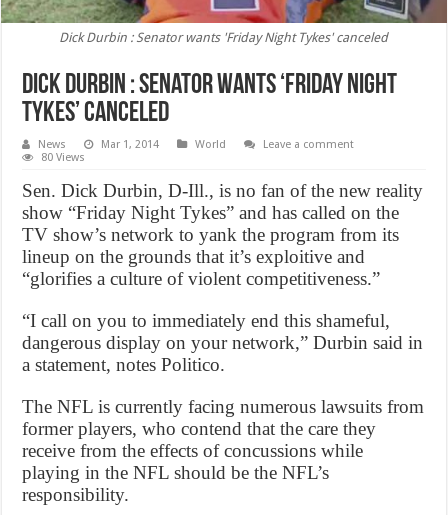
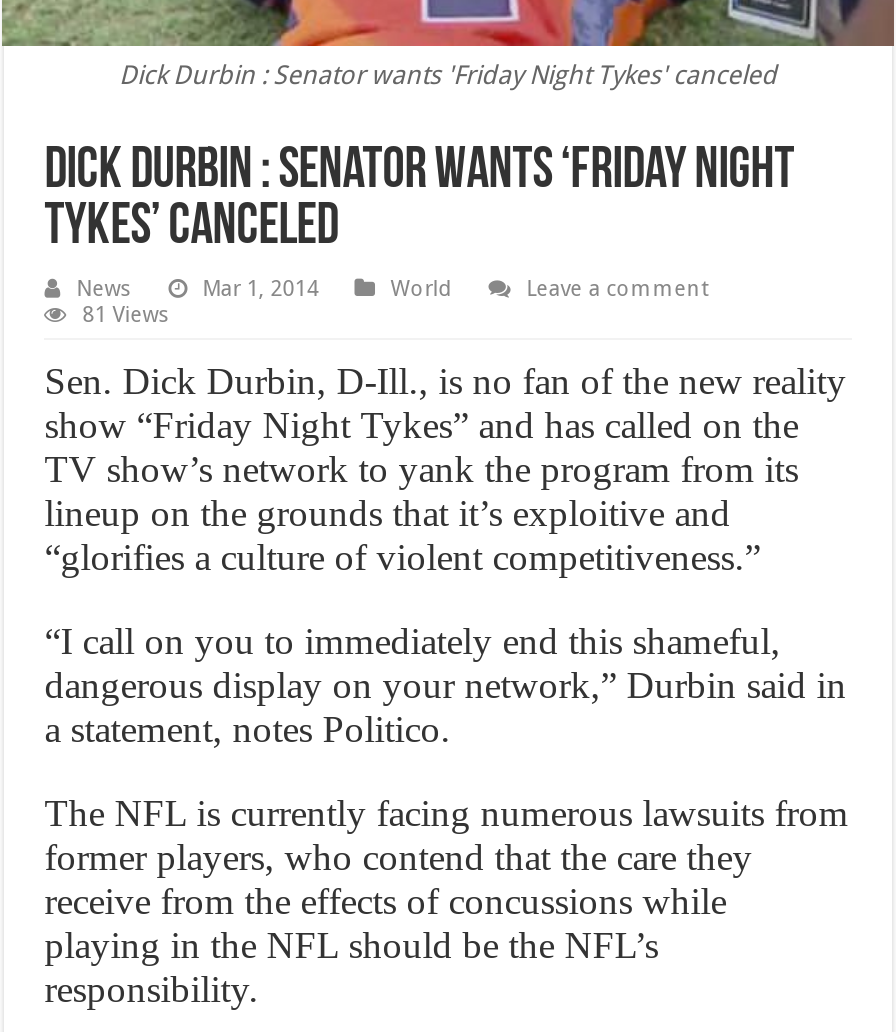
[41,151,85,164] 80 Views -> [82,303,170,329] 81 Views

